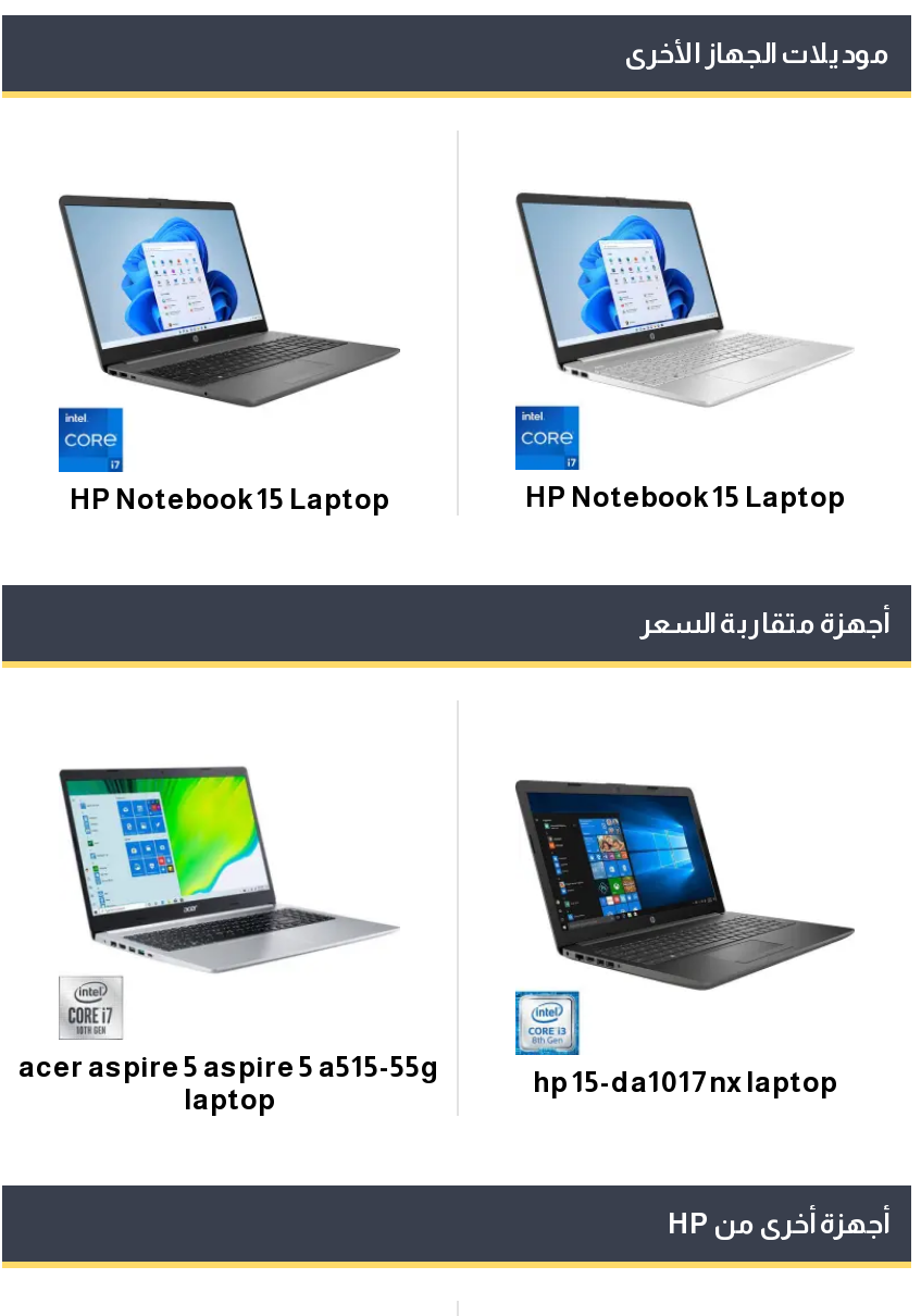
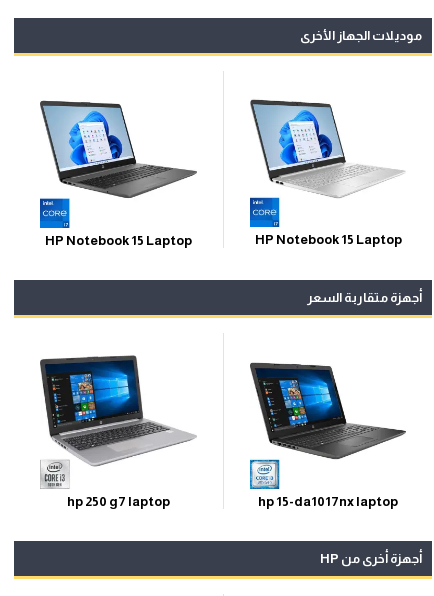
[18,766,440,1117] [image] | acer aspire 5 aspire 5 a515-55g | laptop -> [41,354,182,509] [image] | hp 250 g7 laptop

